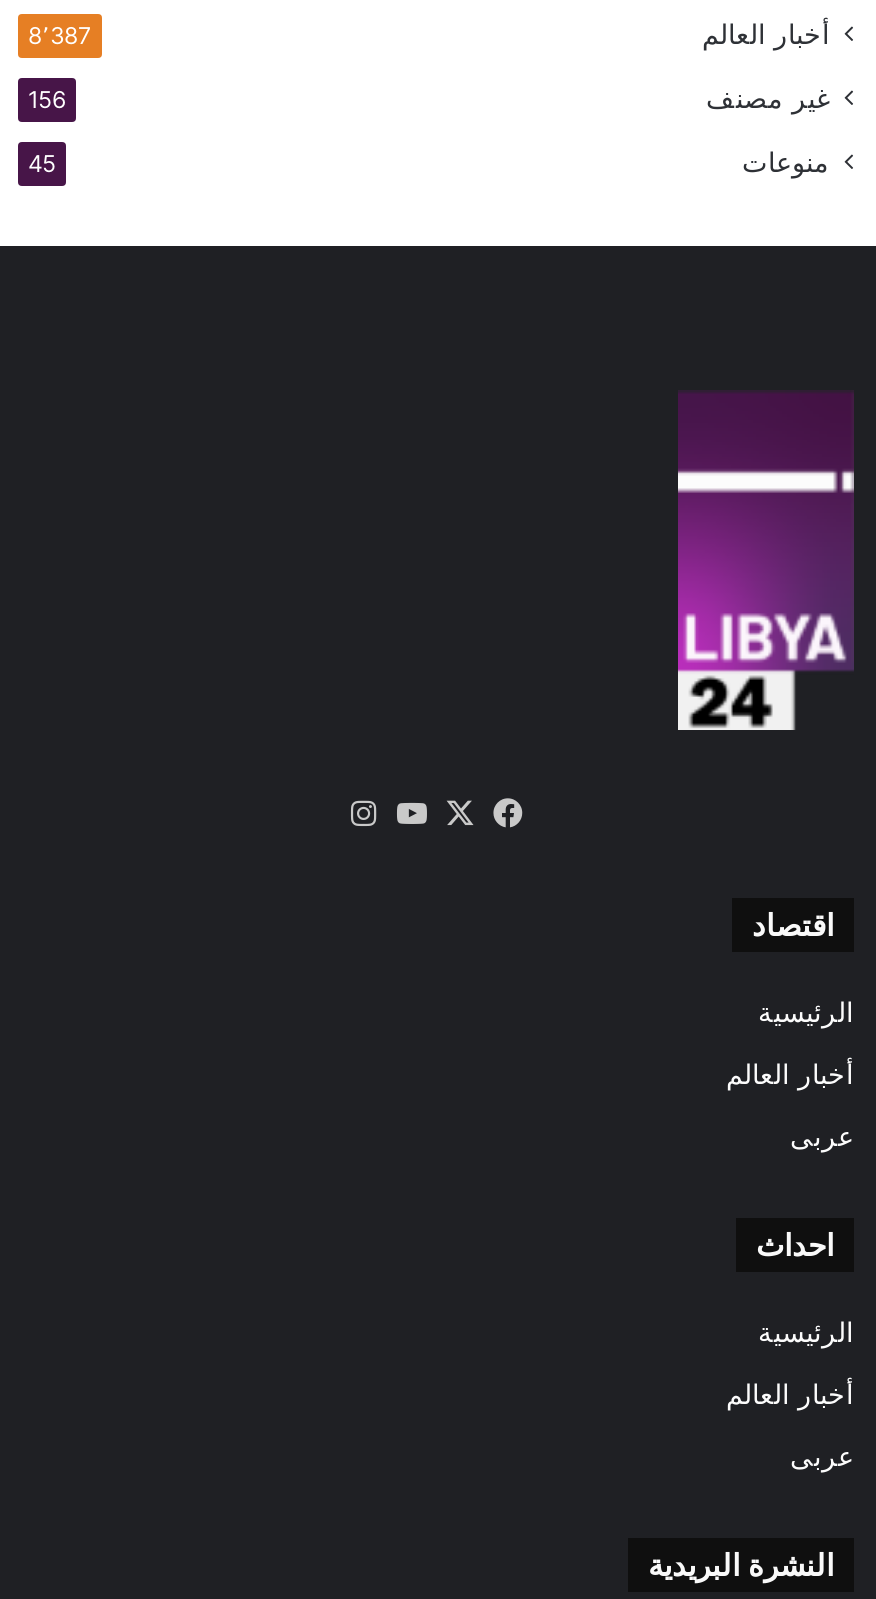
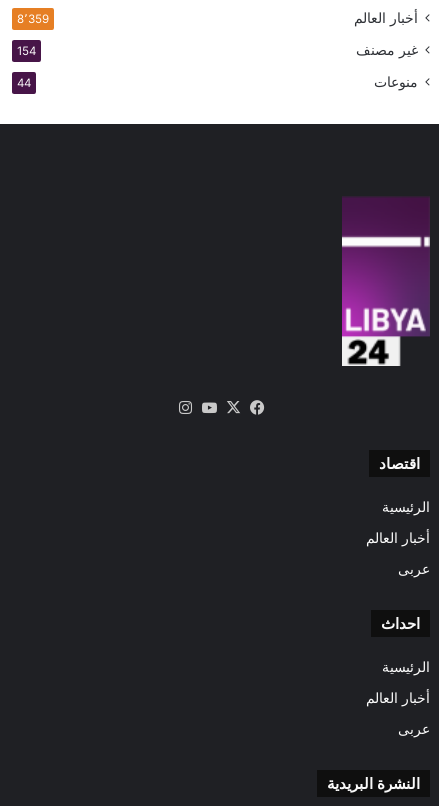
[28,22,92,50] 8٬387 -> [17,12,49,26] 8٬359
[28,86,66,114] 156 -> [17,44,36,58] 154
[28,150,56,178] 45 -> [17,76,31,90] 44

